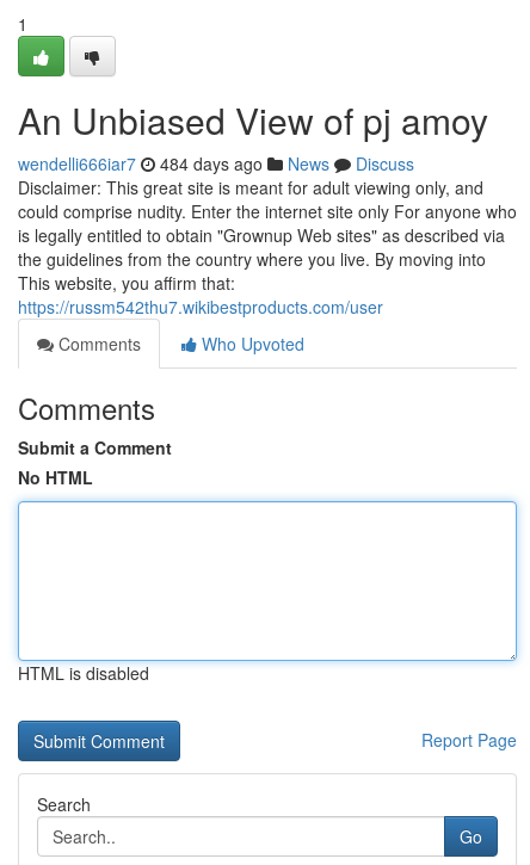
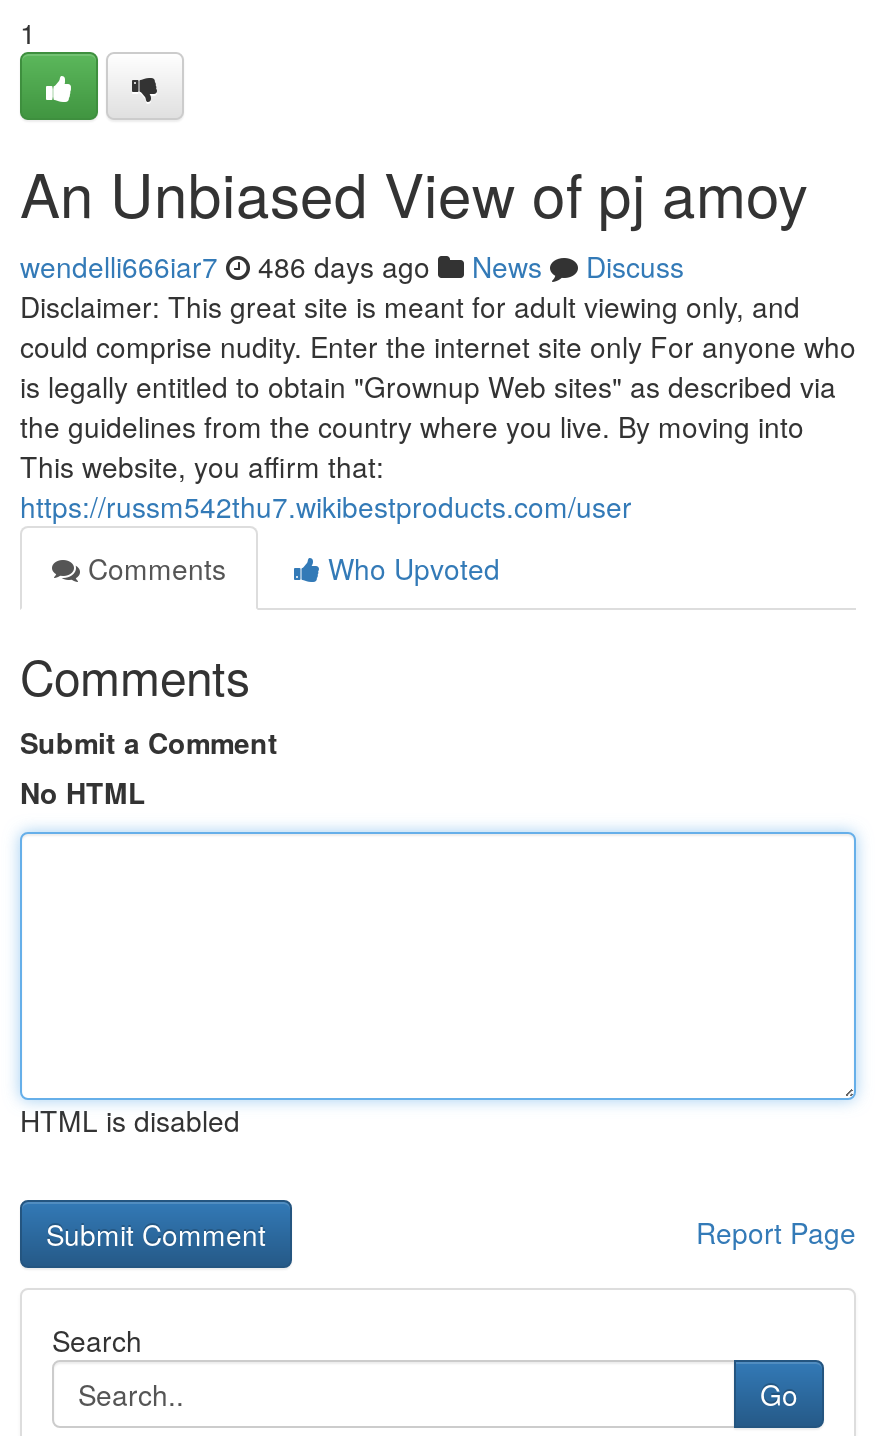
[18,152,414,175] wendelli666iar7 484 days ago News Discuss -> [20,246,684,286] wendelli666iar7 486 days ago News Discuss

